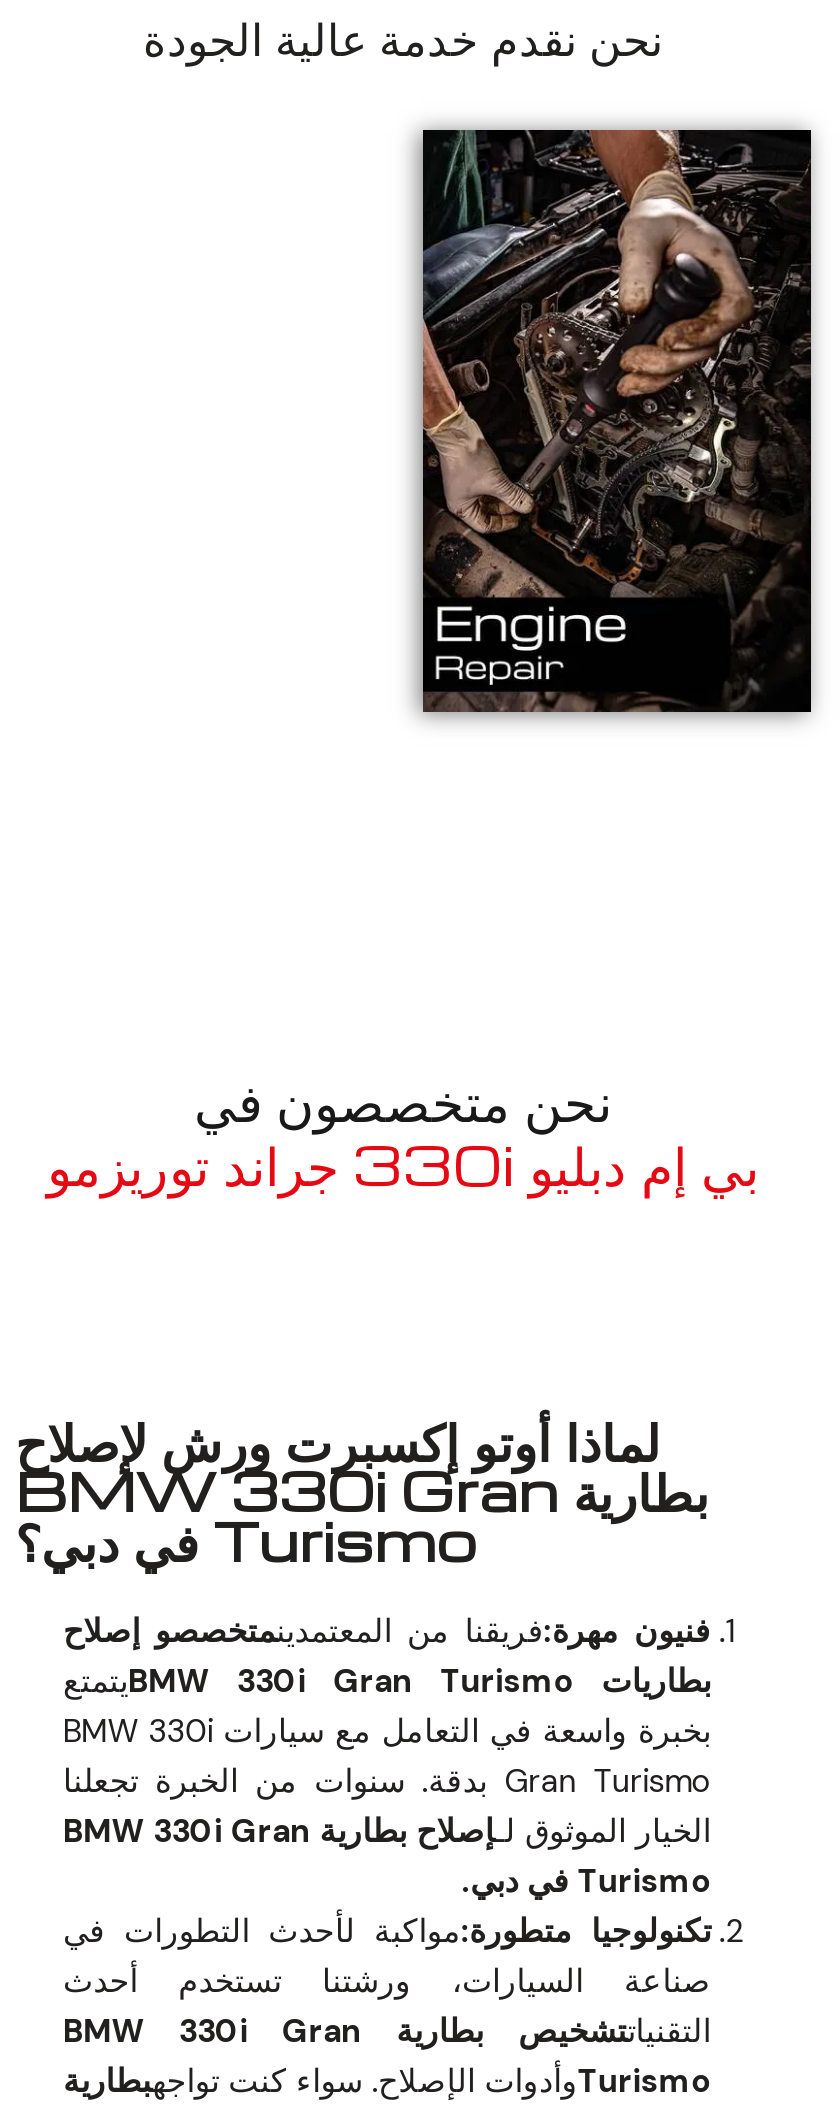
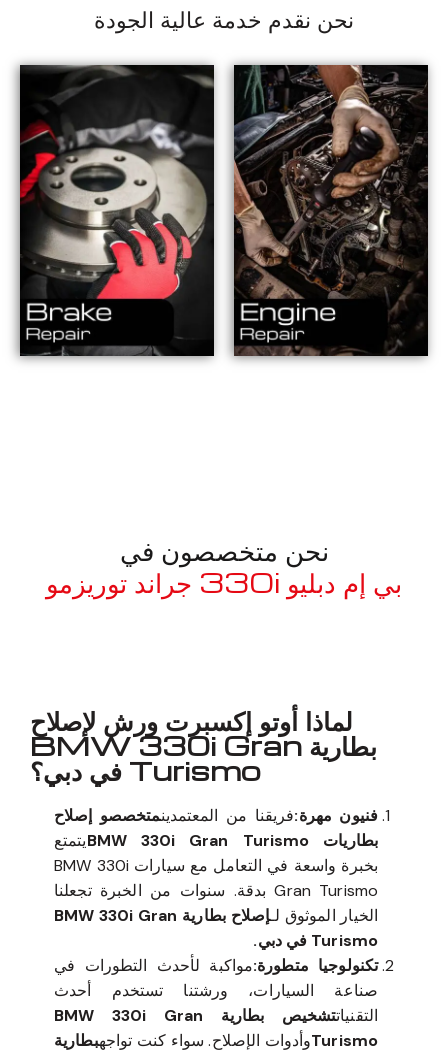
none -> [14,62,216,361] [image]

